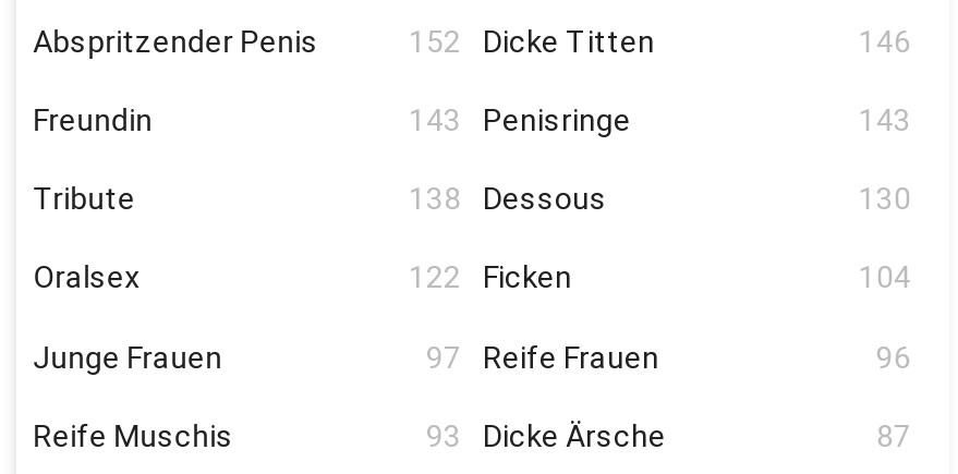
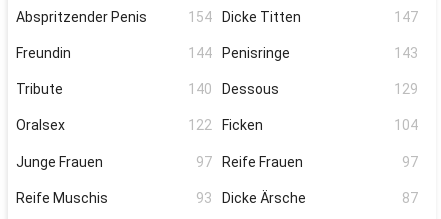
[409,24,655,59] 152 Dicke Titten -> [188,9,301,25] 154 Dicke Titten
[859,24,911,59] 146 -> [394,9,418,25] 147
[409,102,631,137] 143 Penisringe -> [188,45,290,61] 144 Penisringe
[409,181,607,216] 138 Dessous -> [188,81,279,97] 140 Dessous
[859,181,911,216] 130 -> [394,81,418,97] 129
[876,339,911,374] 96 -> [402,154,418,170] 97

